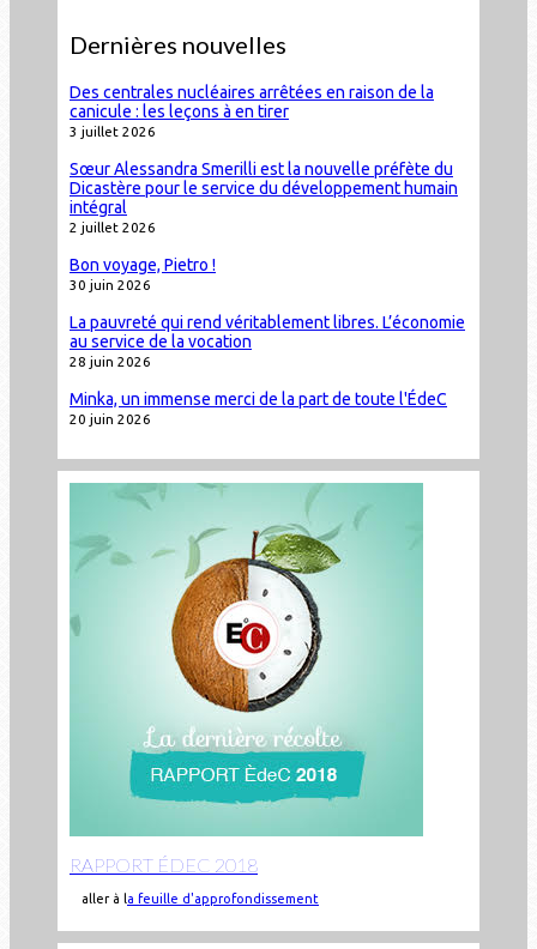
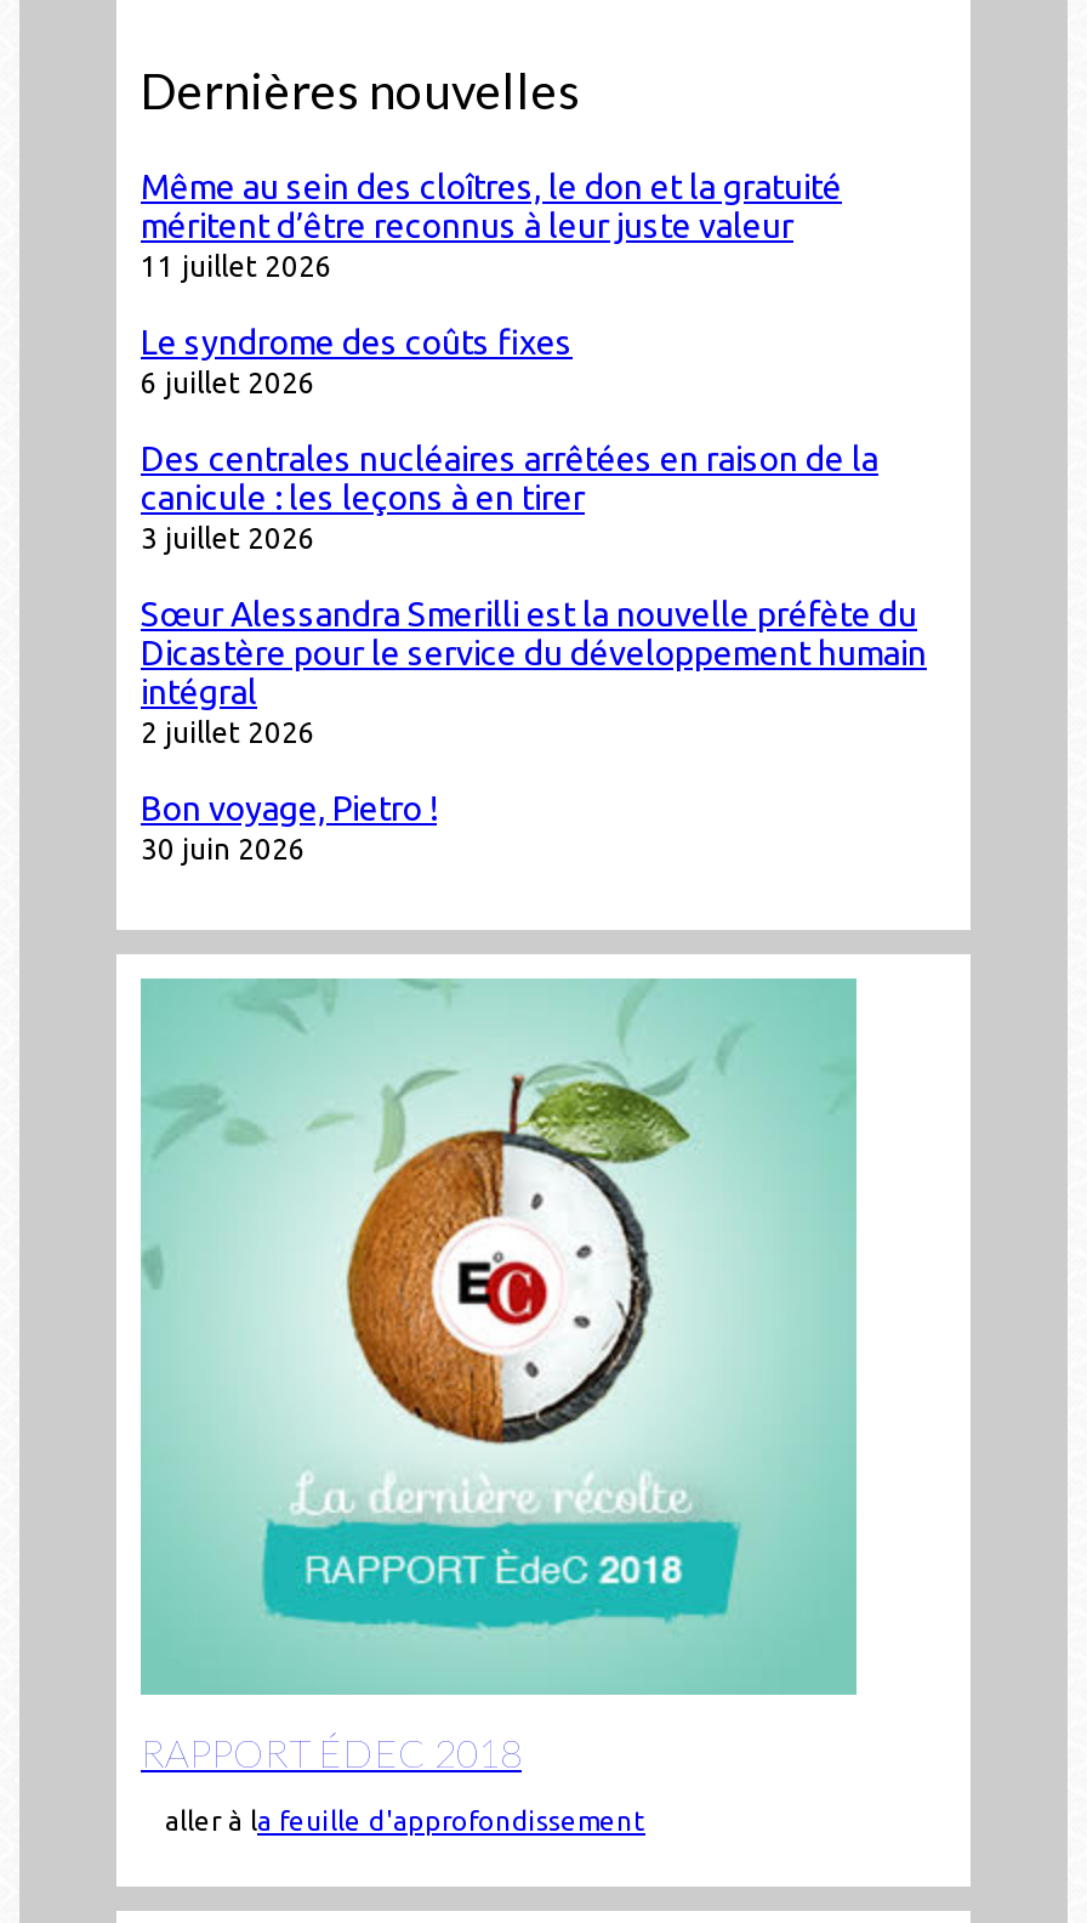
none -> [141,167,842,397] Même au sein des cloîtres, le don et la gratuité | méritent d’être reconnus à leur juste valeur | 11 juillet 2026 | Le syndrome des coûts fixes | 6 juillet 2026
moved [70,82,458,292] -> [141,439,927,863]: Des centrales nucléaires arrêtées en raison de la | canicule : les leçons à en tirer | 3 juillet 2026 | ... | Bon voyage, Pietro ! | 30 juin 2026
[70,312,465,426] La pauvreté qui rend véritablement libres. L’économie | au service de la vocation | 28 juin 2026 | Minka, un immense merci de la part de toute l'ÉdeC | 20 juin 2026 -> none

